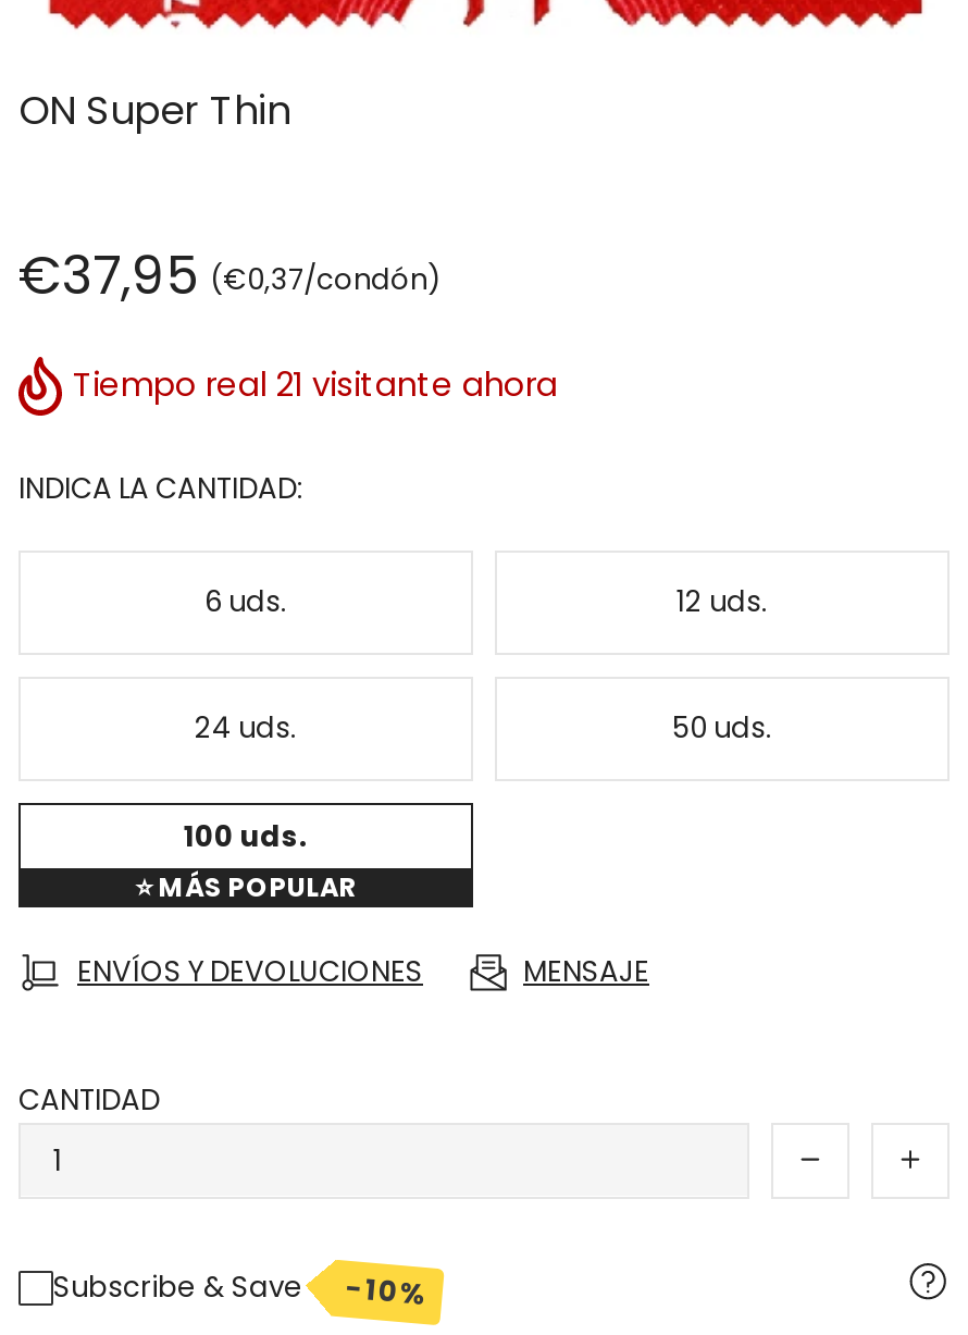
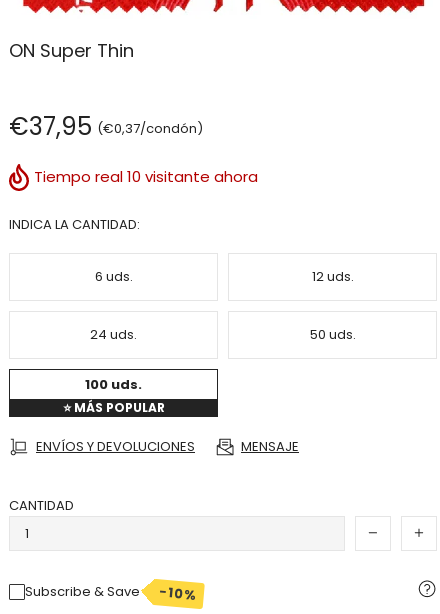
[73,361,558,407] Tiempo real 21 visitante ahora -> [34,166,258,187] Tiempo real 10 visitante ahora

